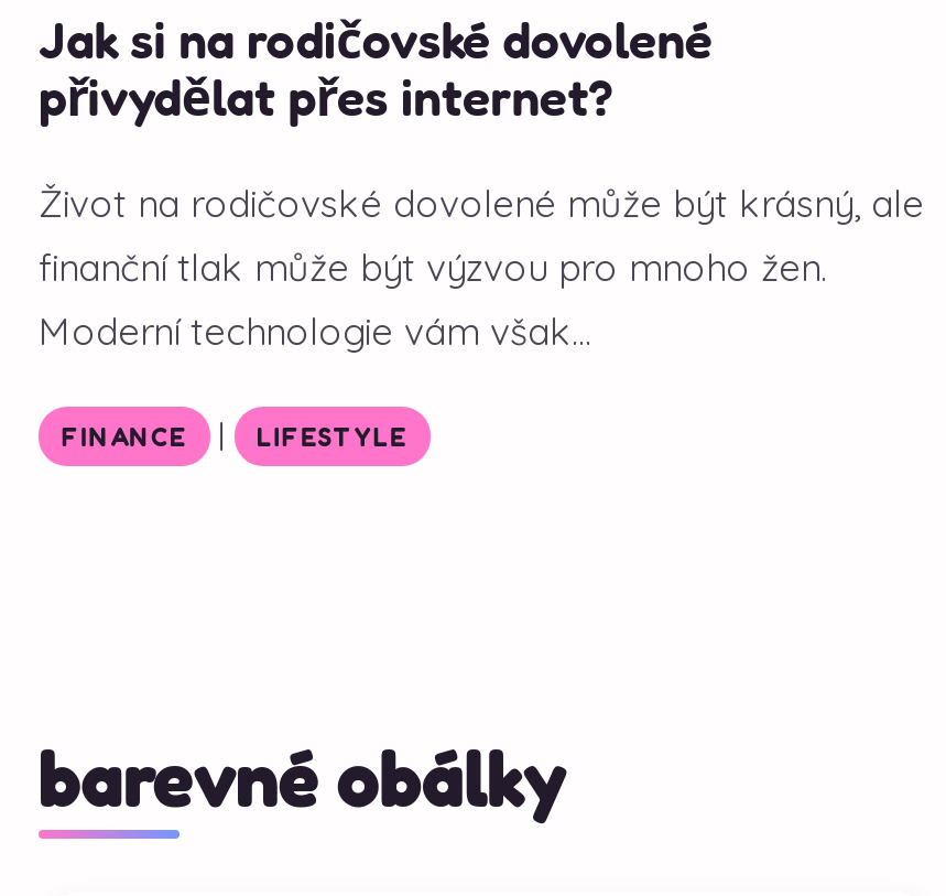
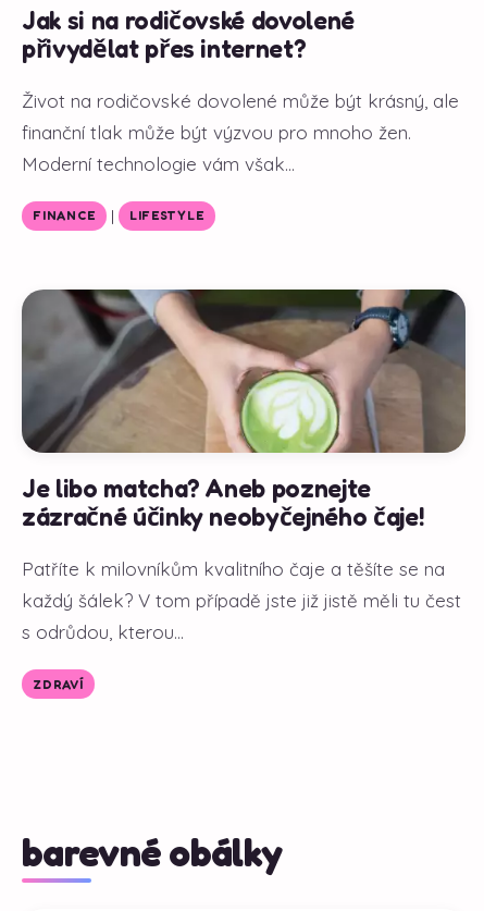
none -> [21,288,467,692] [image] | Je libo matcha? Aneb poznejte | zázračné účinky neobyčejného čaje! | Patříte k milovníkům kvalitního čaje a těšíte se na | každý šálek? V tom případě jste již jistě měli tu čest | s odrůdou, kterou... | ZDRAVÍ

